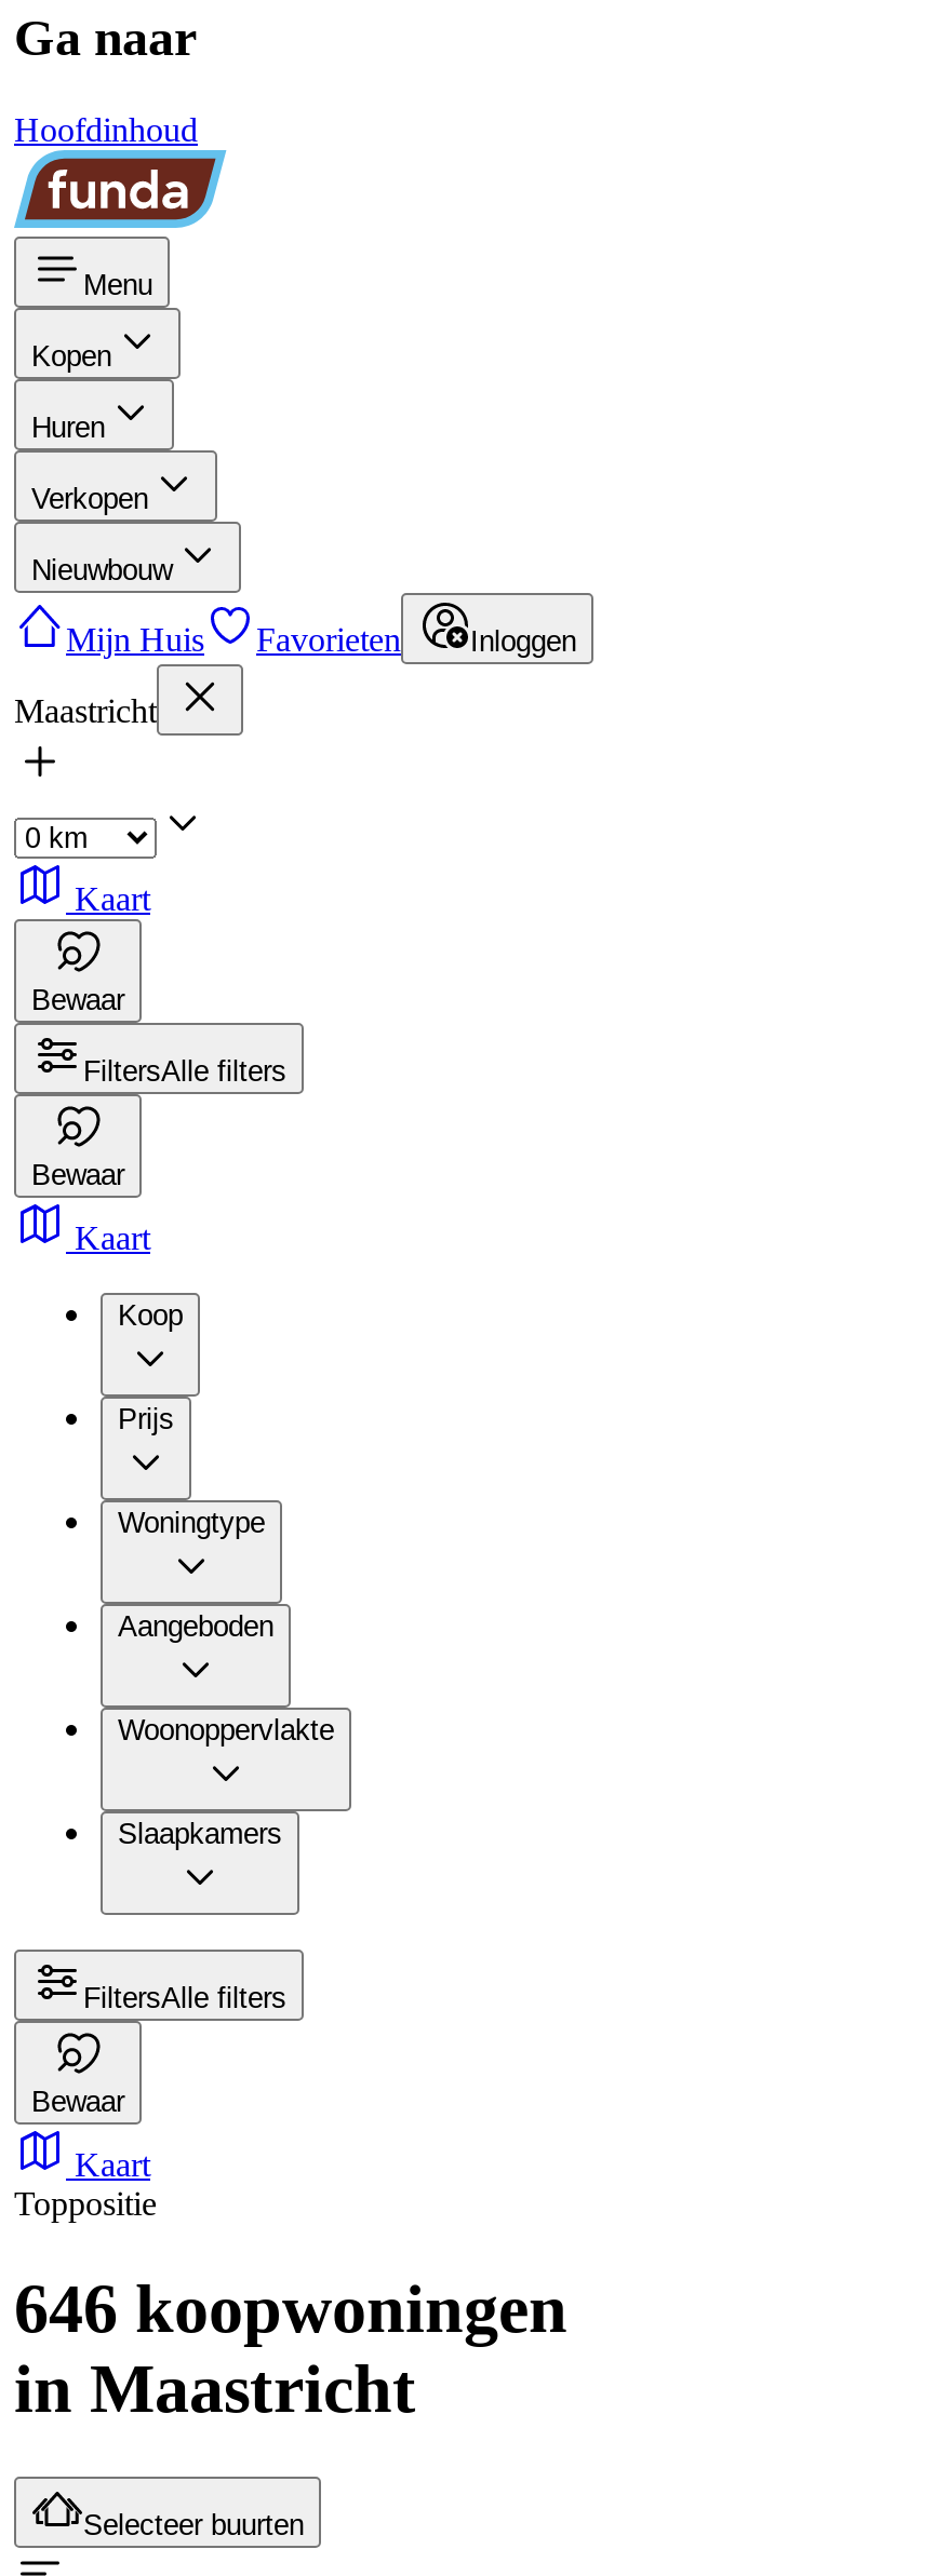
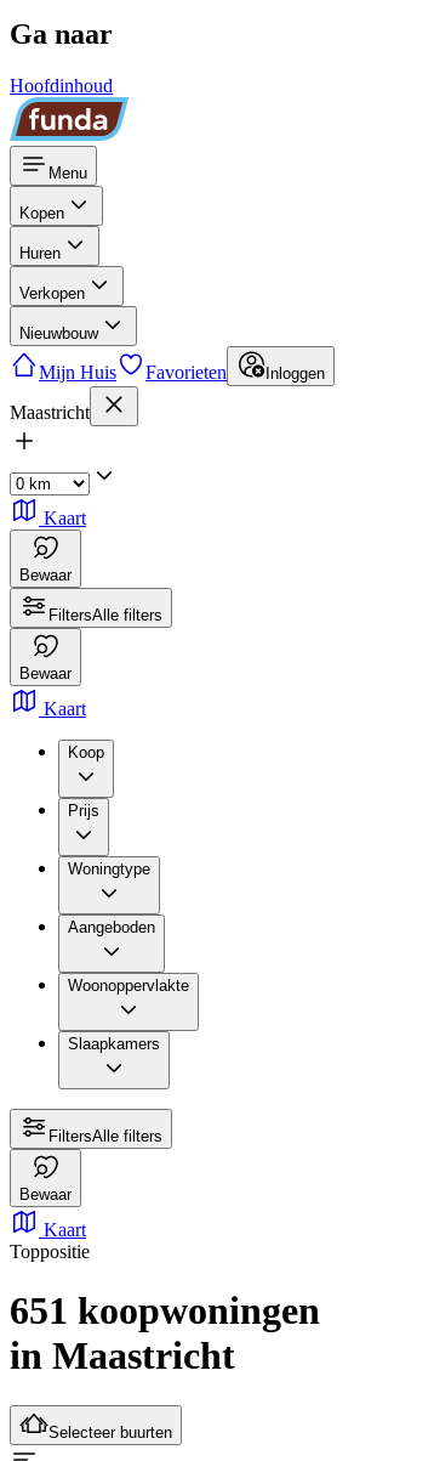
[14,2270,567,2347] 646 koopwoningen -> [10,1289,320,1333] 651 koopwoningen

